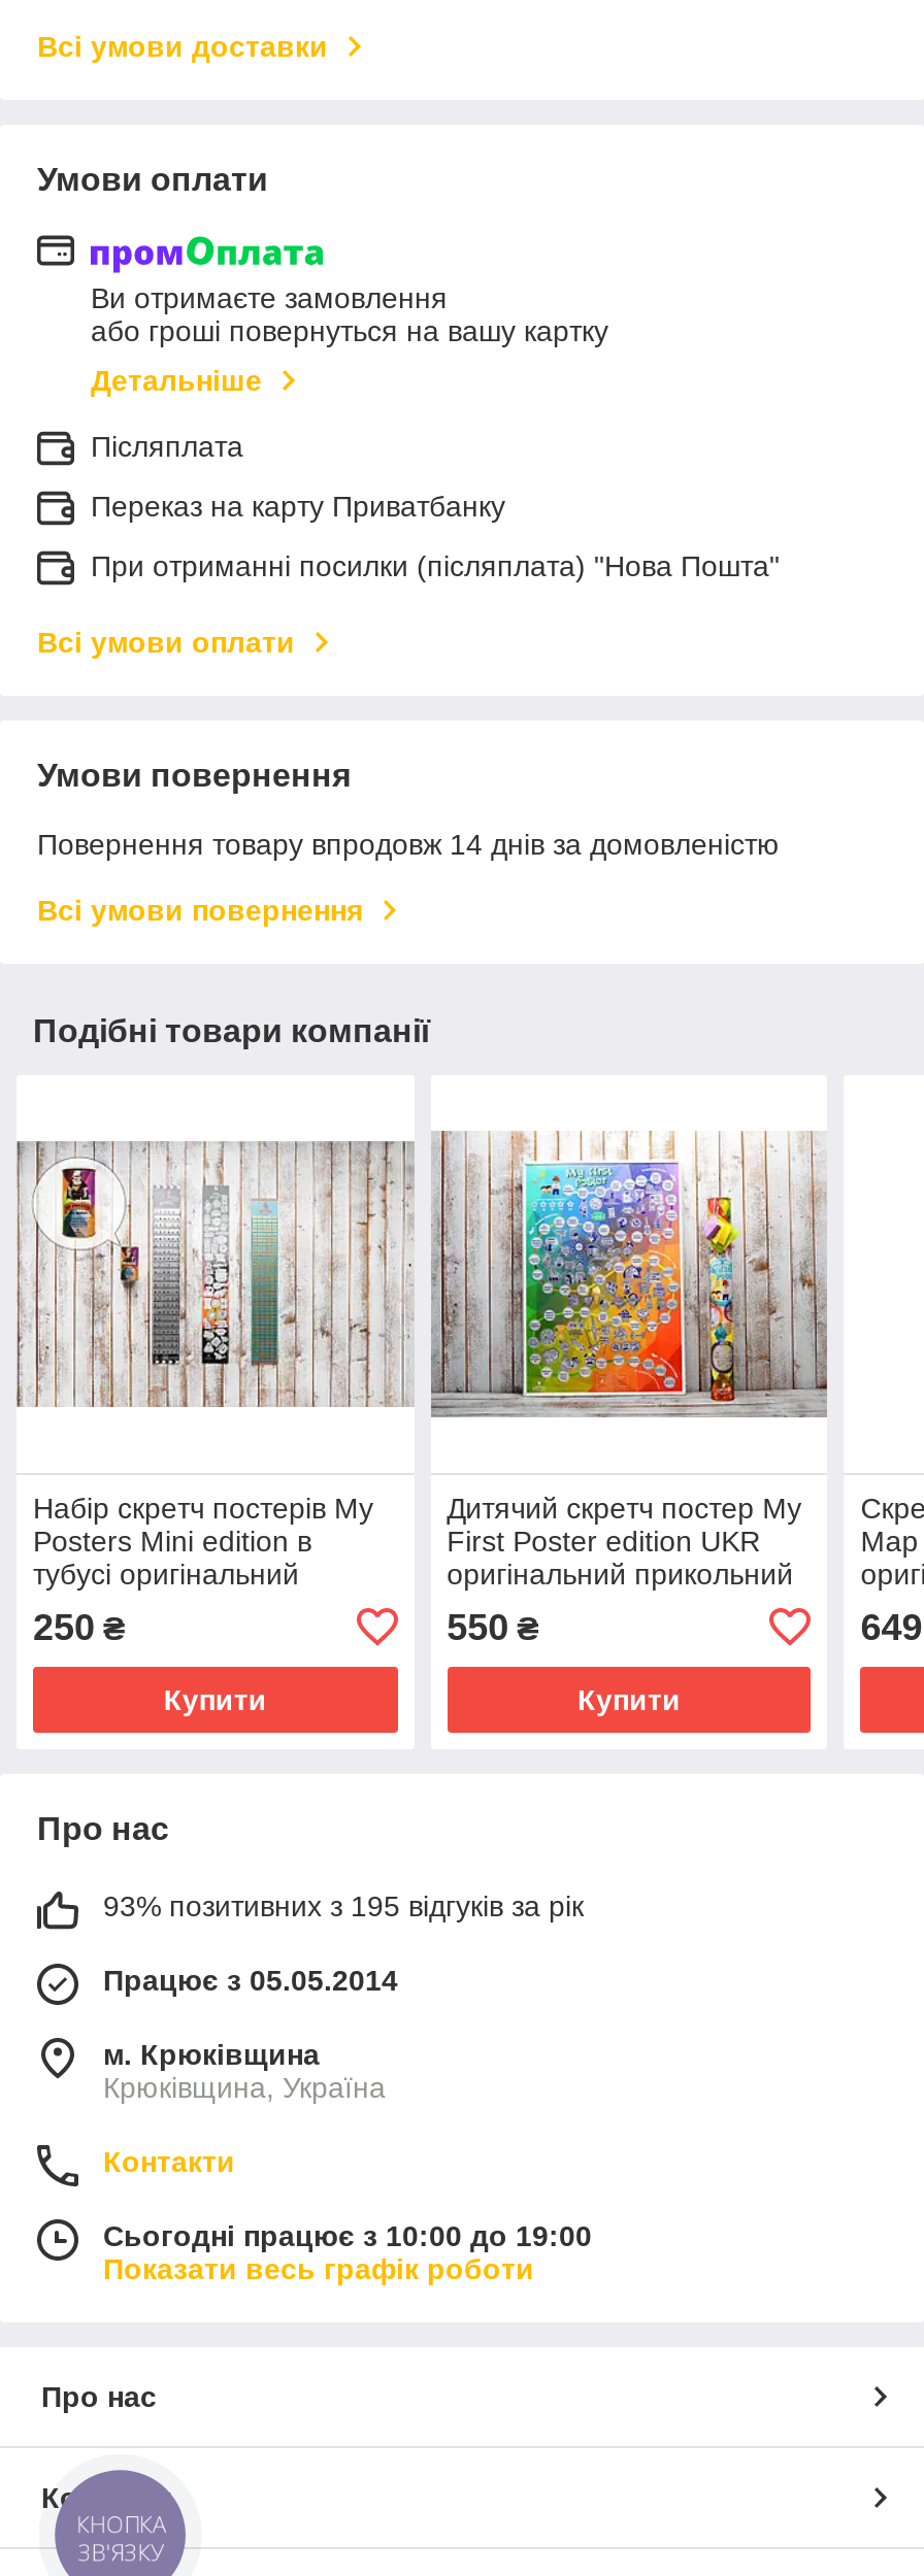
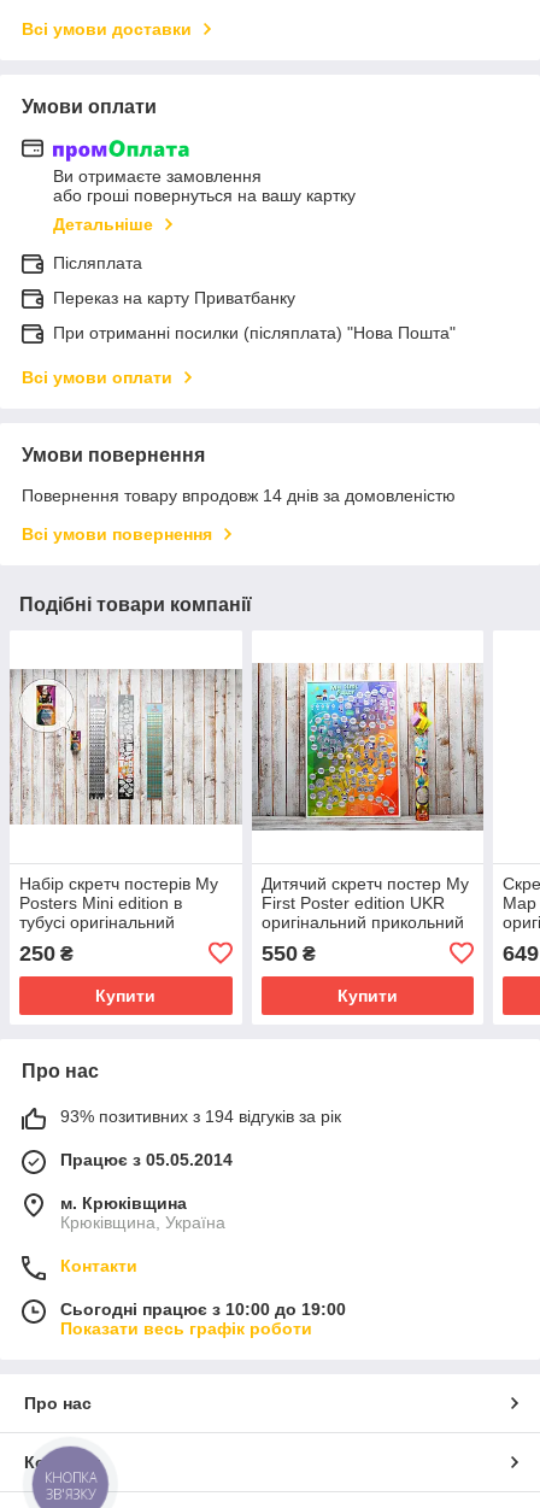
[103,1889,584,1922] 93% позитивних з 195 відгуків за рік -> [60,1106,341,1126] 93% позитивних з 194 відгуків за рік

